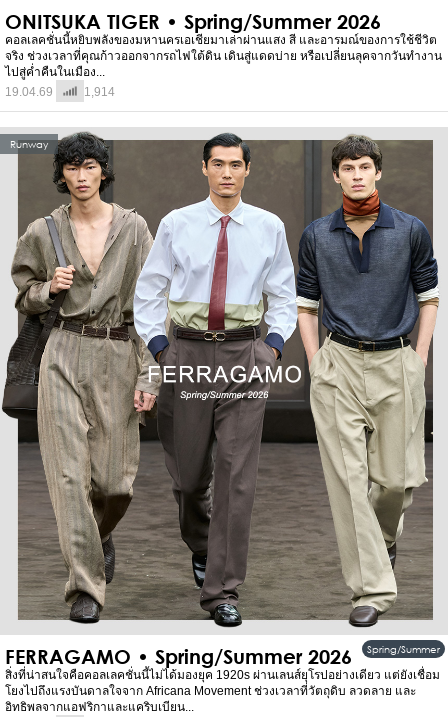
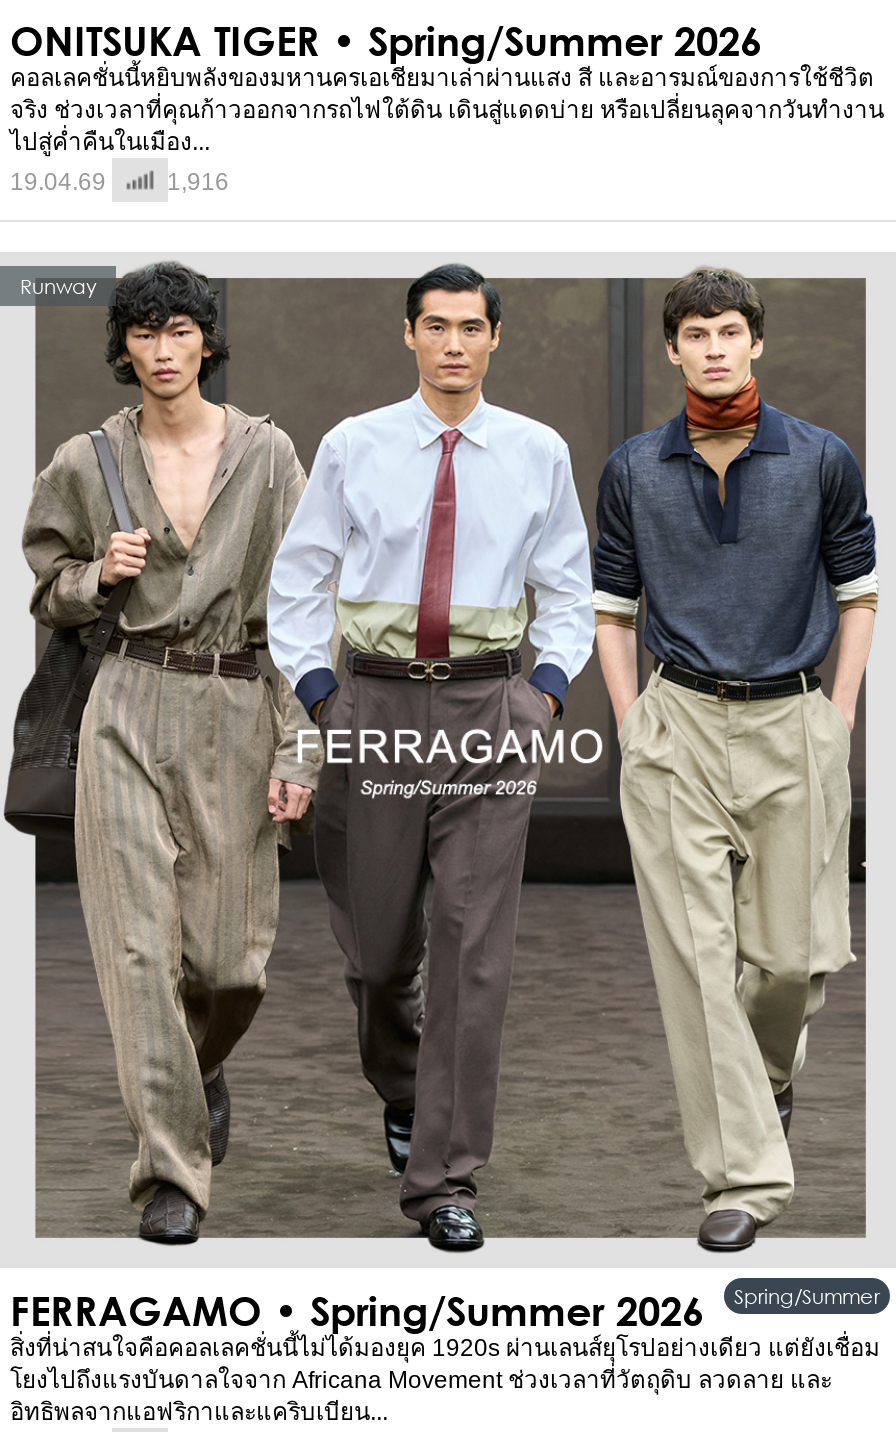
[5,85,114,99] 19.04.69 1,914 -> [10,168,229,196] 19.04.69 1,916

